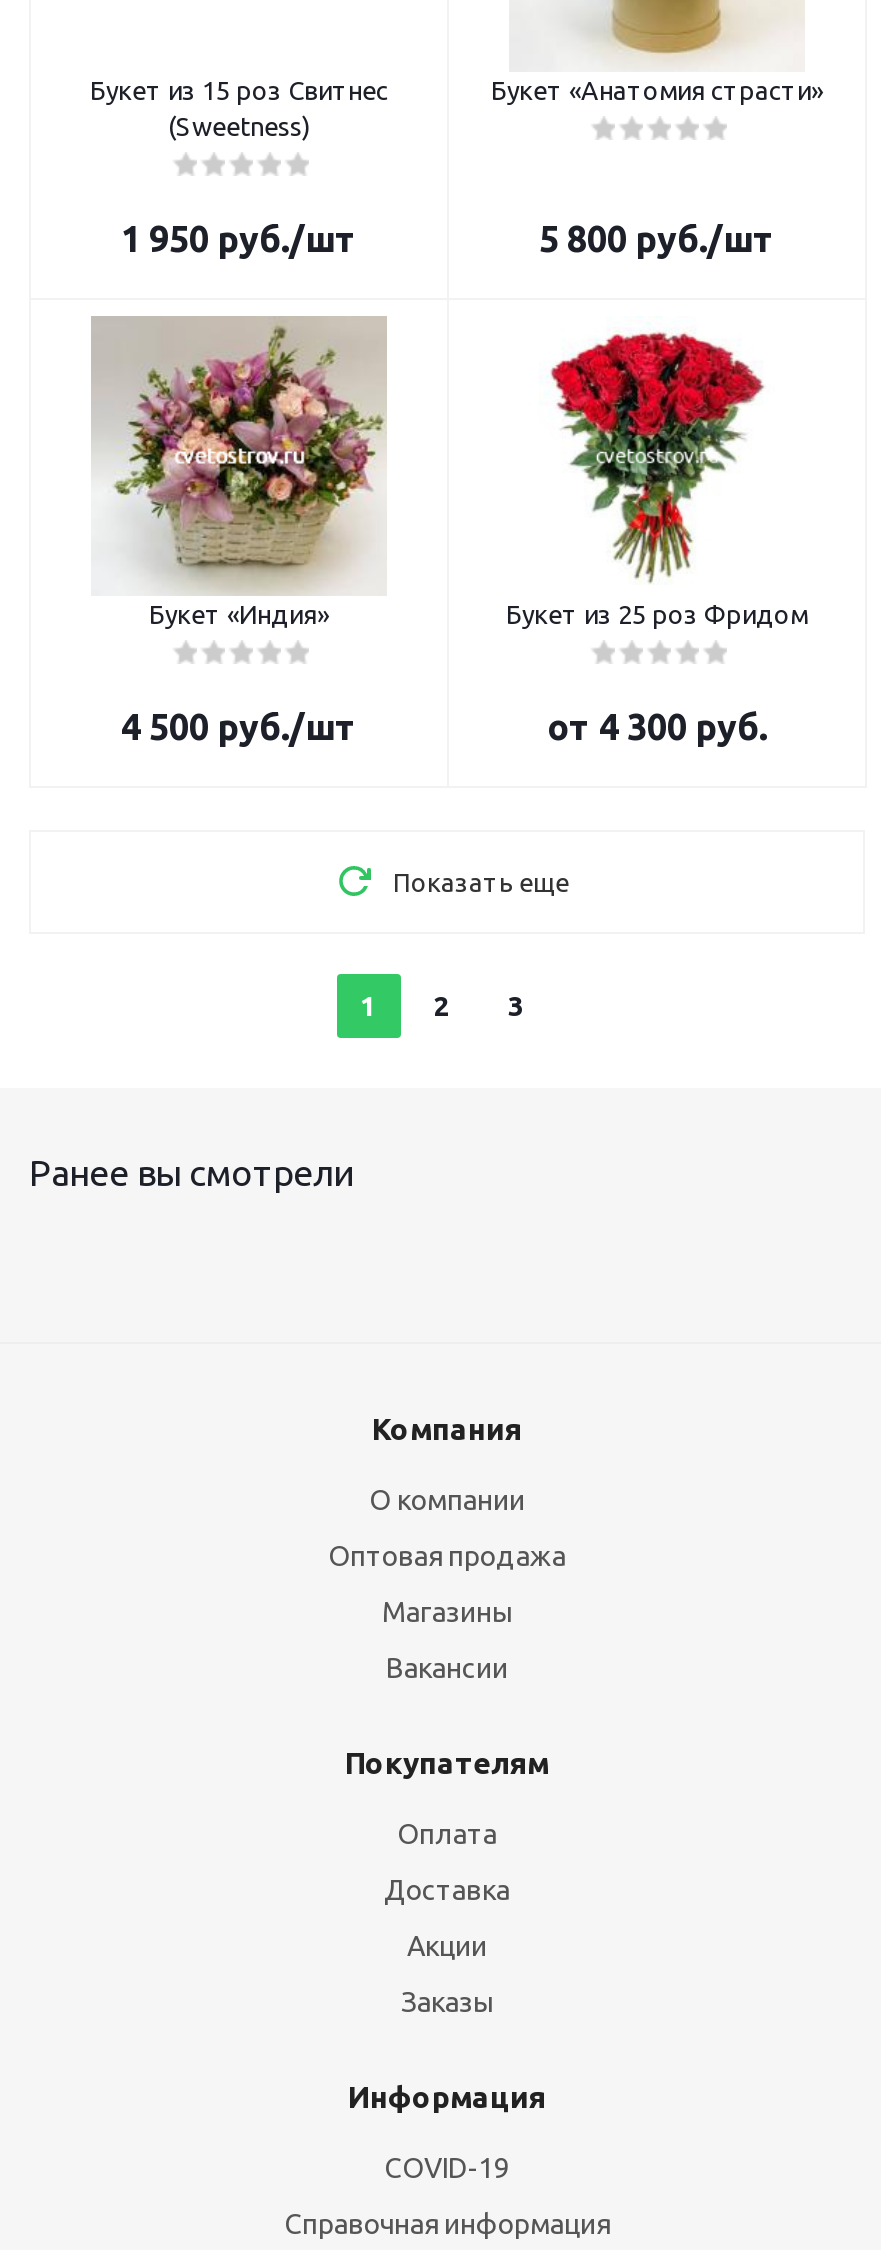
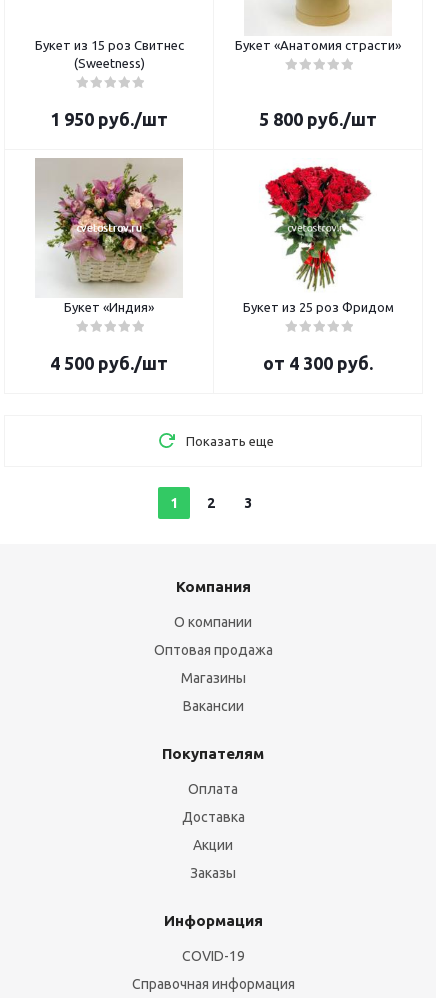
[29,1152,353,1192] Ранее вы смотрели -> none

